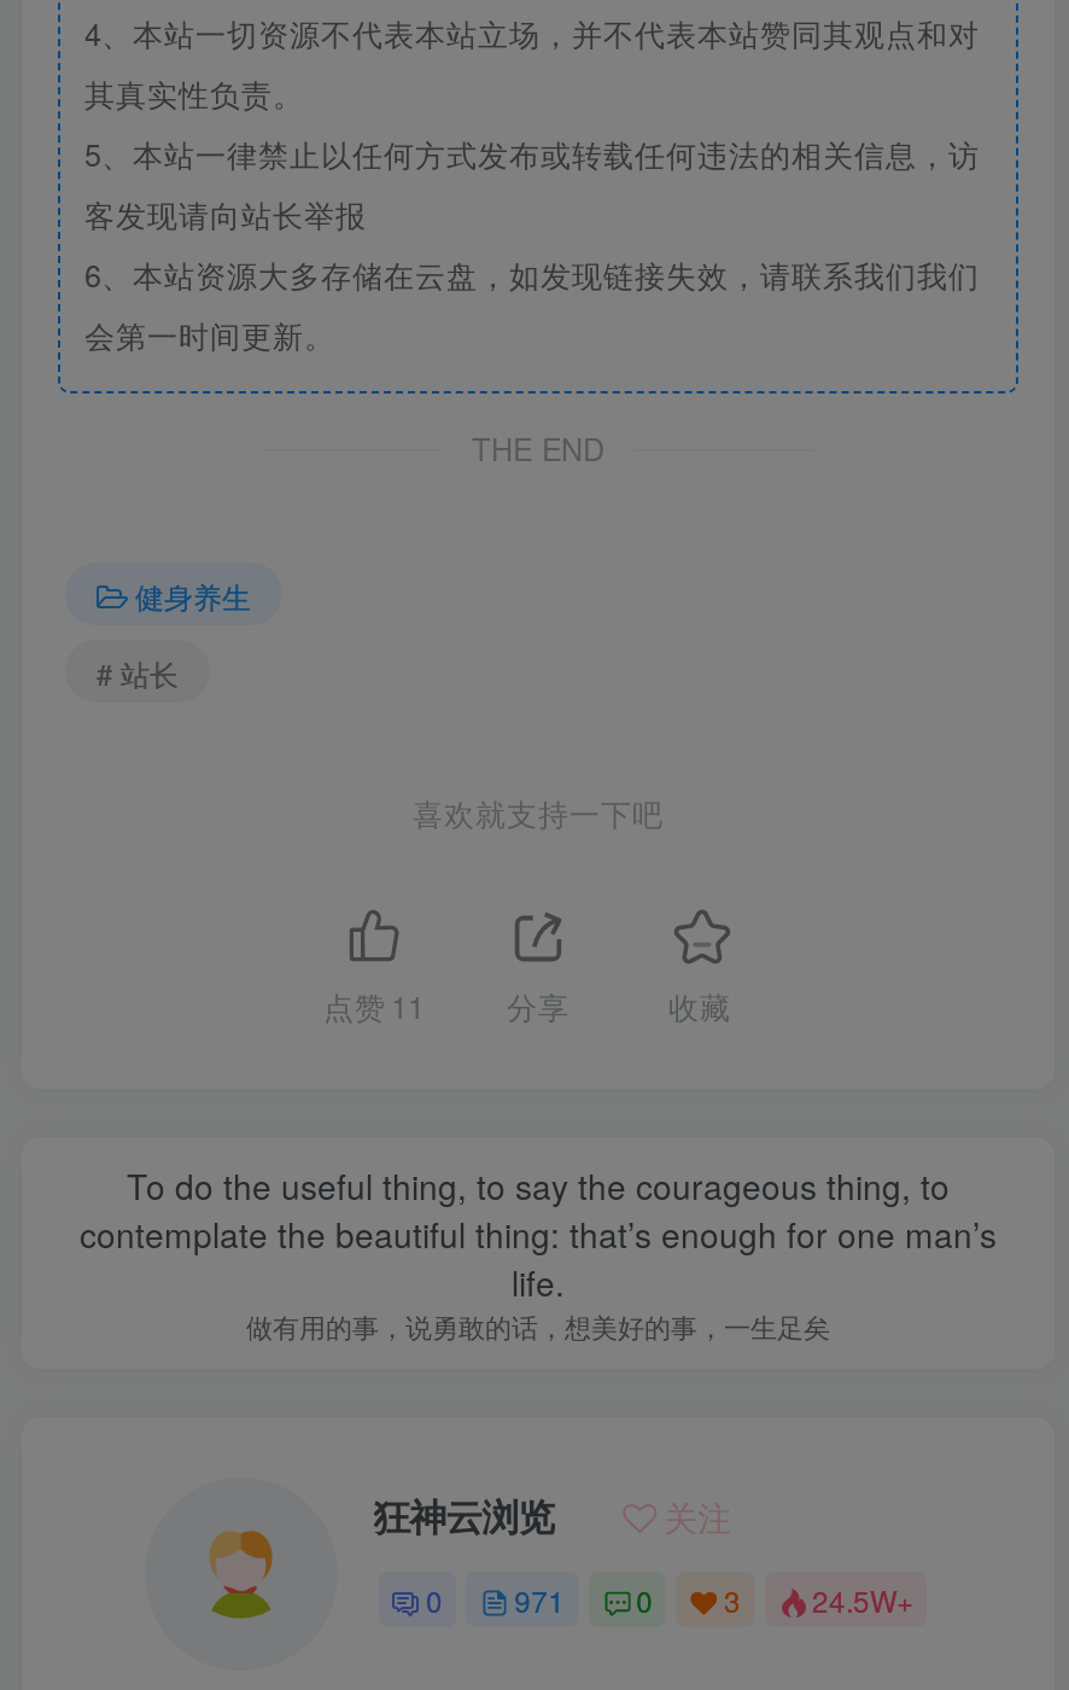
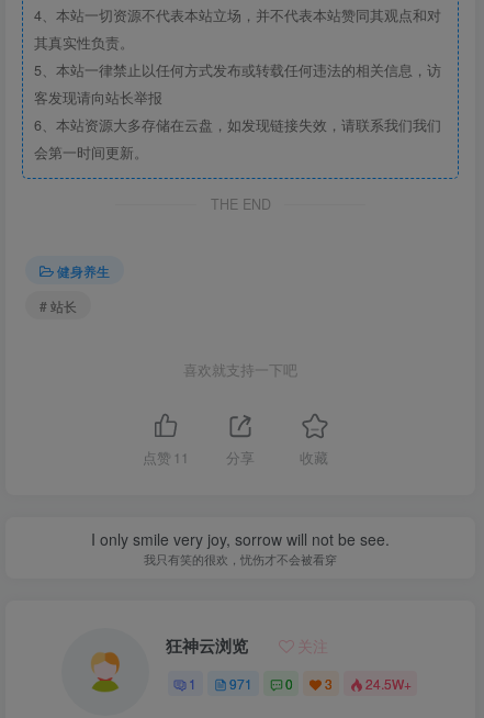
[80,1161,997,1344] To do the useful thing, to say the courageous thing, to | contemplate the beautiful thing: that’s enough for one man’s | life. | 做有用的事，说勇敢的话，想美好的事，一生足矣 -> [91,528,390,567] I only smile very joy, sorrow will not be see. | 我只有笑的很欢，忧伤才不会被看穿
[426,1580,913,1621] 0 971 0 3 24.5W+ -> [189,674,411,693] 1 971 0 3 24.5W+

